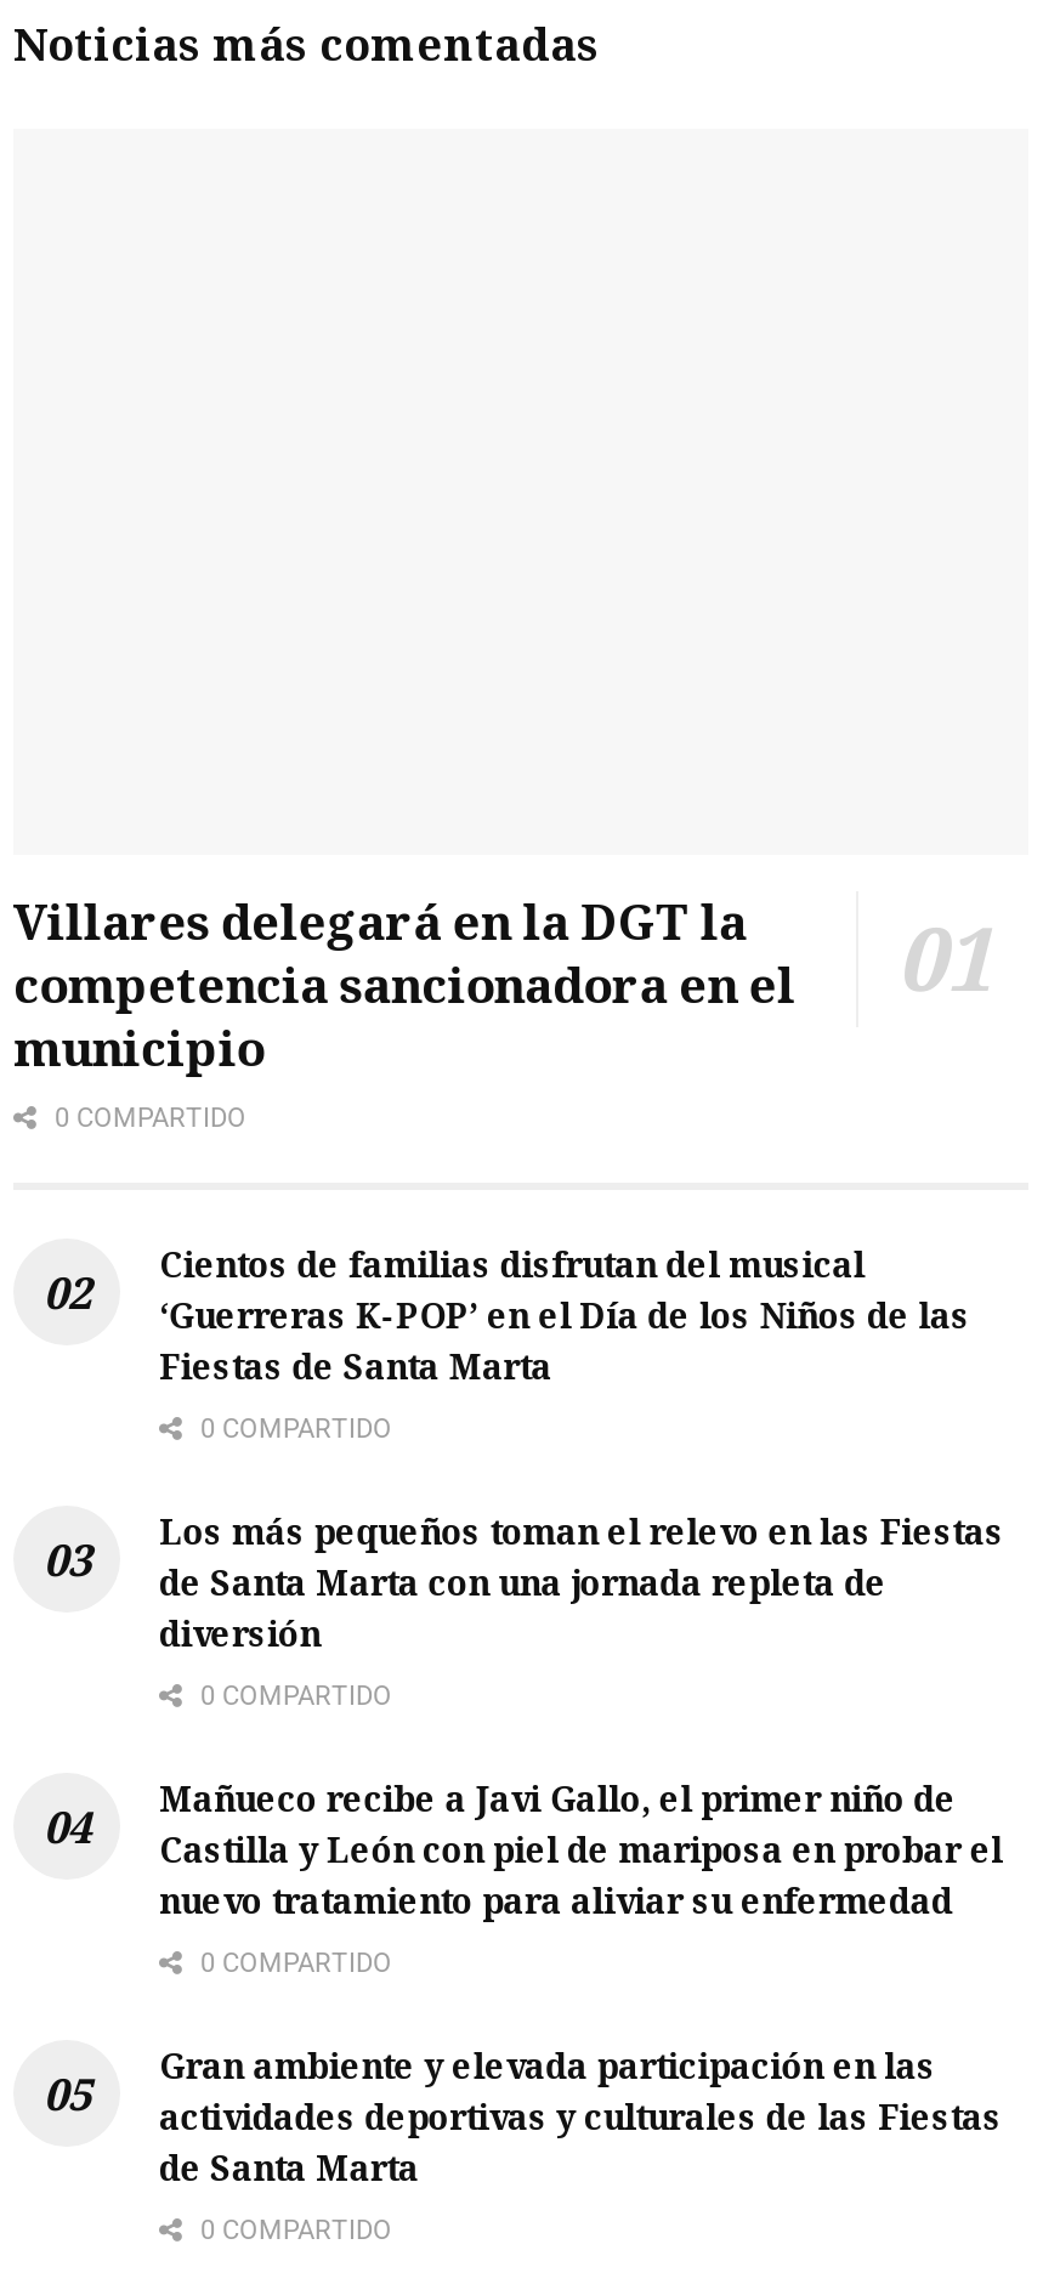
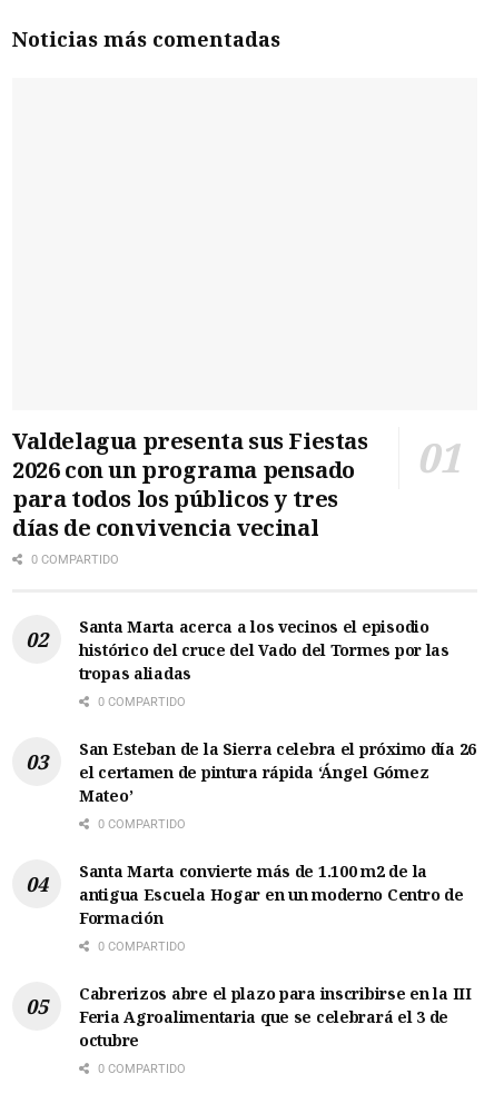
[13,889,795,1080] Villares delegará en la DGT la | competencia sancionadora en el | municipio -> [12,426,368,542] Valdelagua presenta sus Fiestas | 2026 con un programa pensado | para todos los públicos y tres | días de convivencia vecinal
[159,1241,970,1389] Cientos de familias disfrutan del musical | ‘Guerreras K-POP’ en el Día de los Niños de las | Fiestas de Santa Marta -> [79,616,449,684] Santa Marta acerca a los vecinos el episodio | histórico del cruce del Vado del Tormes por las | tropas aliadas
[159,1508,1004,1656] Los más pequeños toman el relevo en las Fiestas | de Santa Marta con una jornada repleta de | diversión -> [79,738,476,806] San Esteban de la Sierra celebra el próximo día 26 | el certamen de pintura rápida ‘Ángel Gómez | Mateo’
[159,1775,1002,1923] Mañueco recibe a Javi Gallo, el primer niño de | Castilla y León con piel de mariposa en probar el | nuevo tratamiento para aliviar su enfermedad -> [79,860,463,928] Santa Marta convierte más de 1.100 m2 de la | antigua Escuela Hogar en un moderno Centro de | Formación
[159,2042,1002,2190] Gran ambiente y elevada participación en las | actividades deportivas y culturales de las Fiestas | de Santa Marta -> [79,983,471,1051] Cabrerizos abre el plazo para inscribirse en la III | Feria Agroalimentaria que se celebrará el 3 de | octubre

